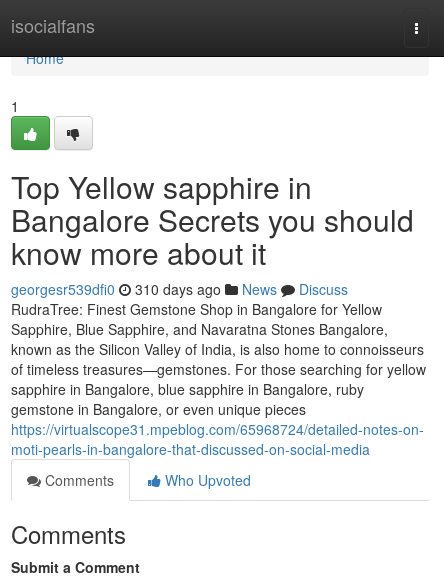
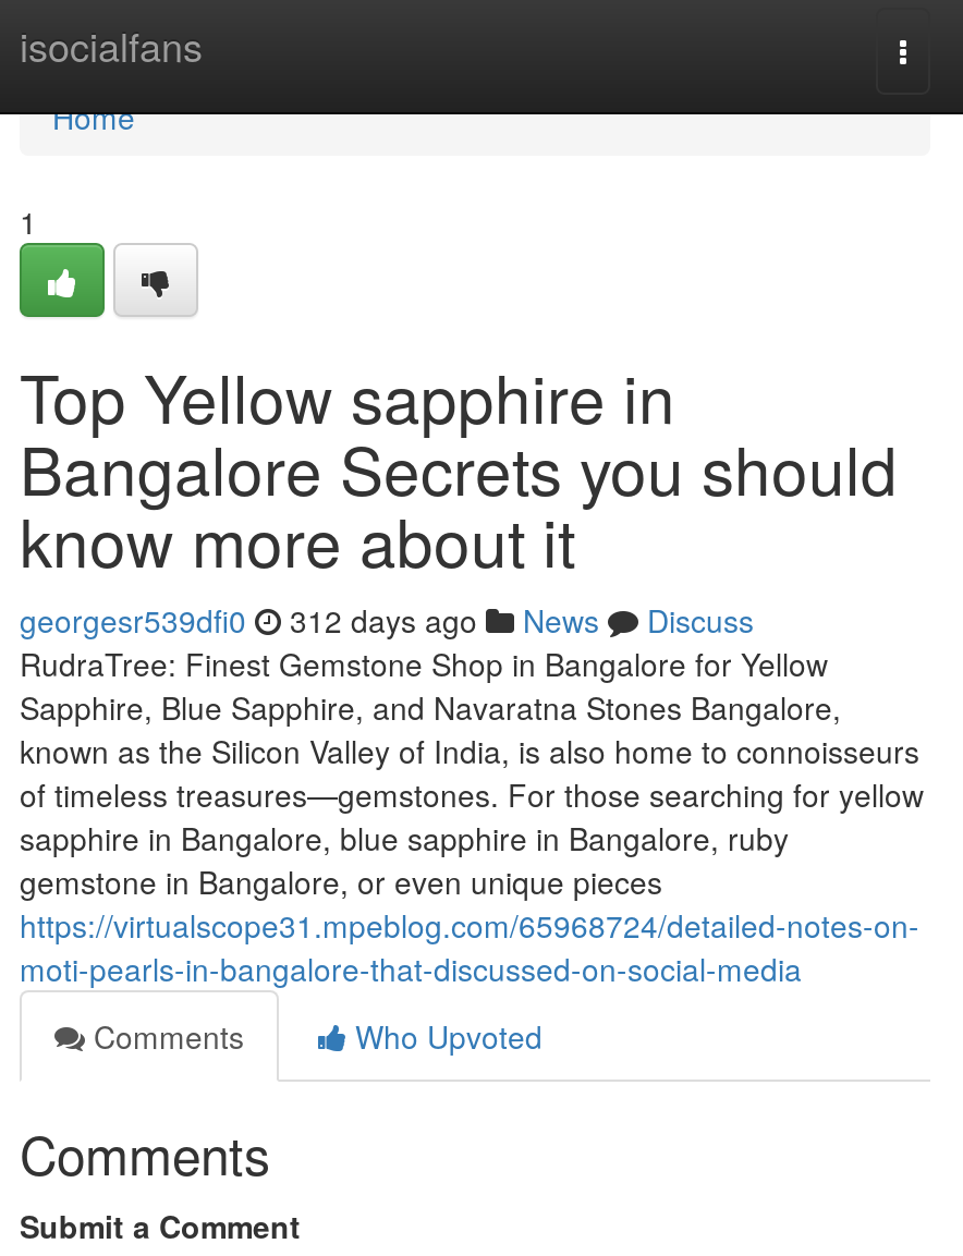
[11,279,348,299] georgesr539dfi0 310 days ago News Discuss -> [20,598,754,642] georgesr539dfi0 312 days ago News Discuss

